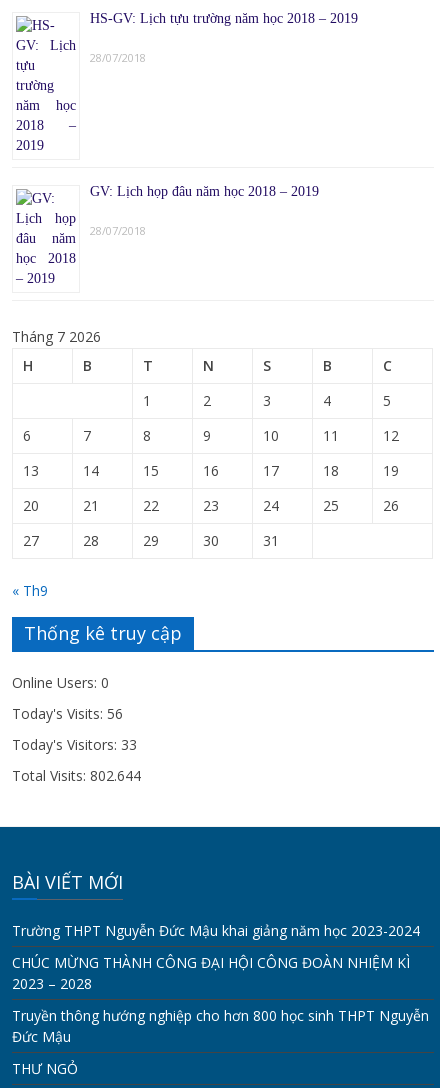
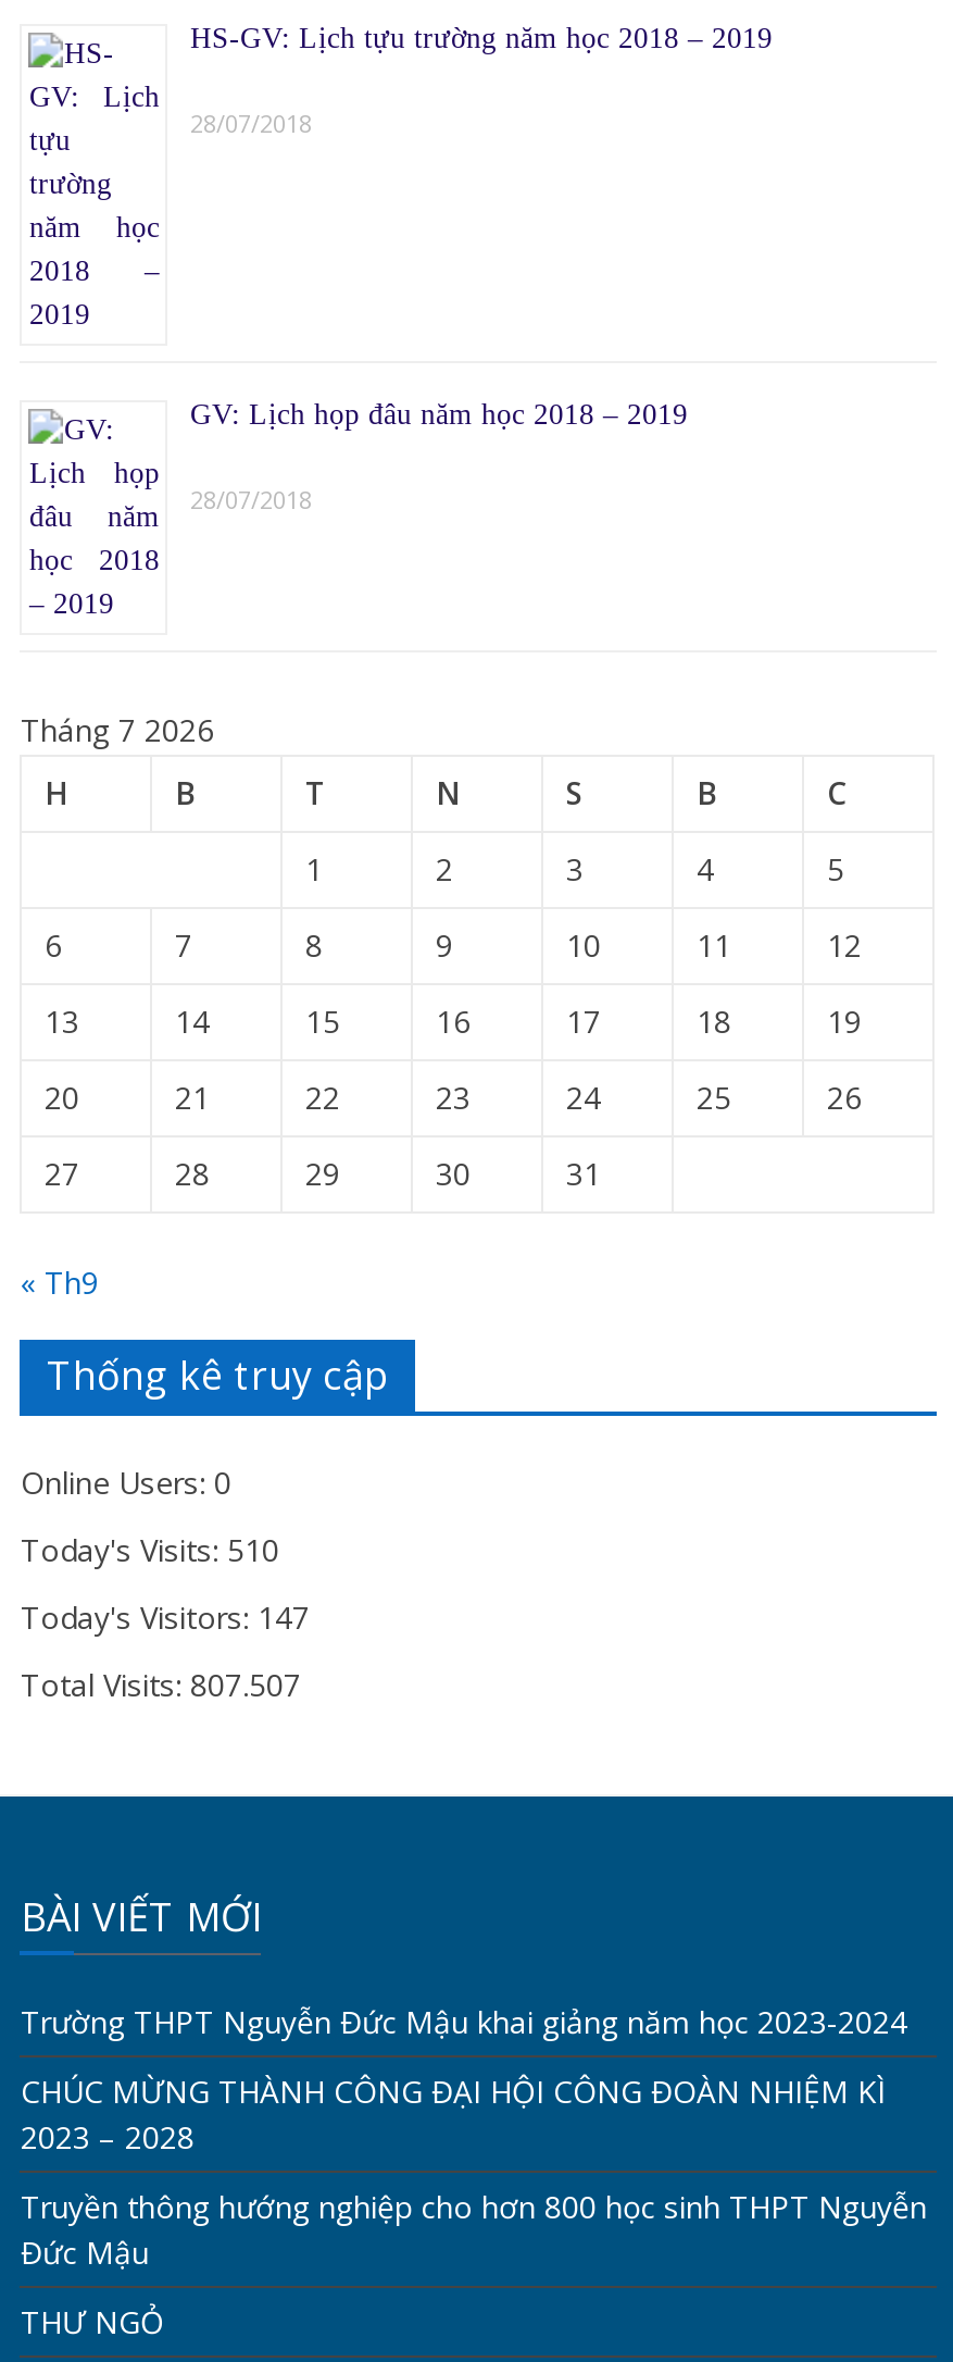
[12,704,123,723] Today's Visits: 56 -> [20,1528,279,1569] Today's Visits: 510
[12,735,137,754] Today's Visitors: 33 -> [20,1596,309,1637] Today's Visitors: 147
[12,766,141,785] Total Visits: 802.644 -> [20,1663,301,1704] Total Visits: 807.507

